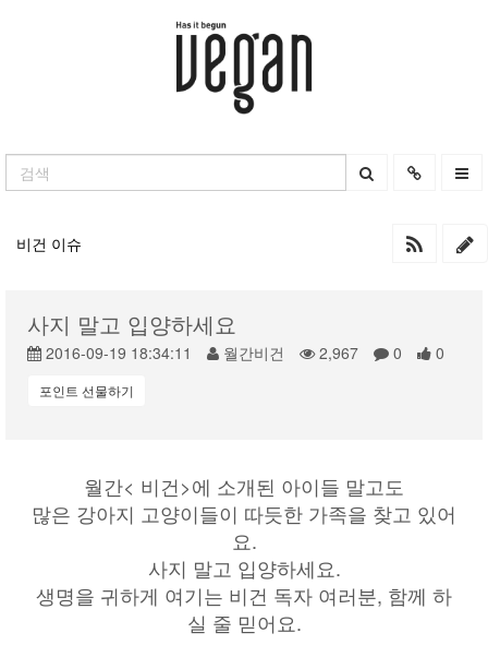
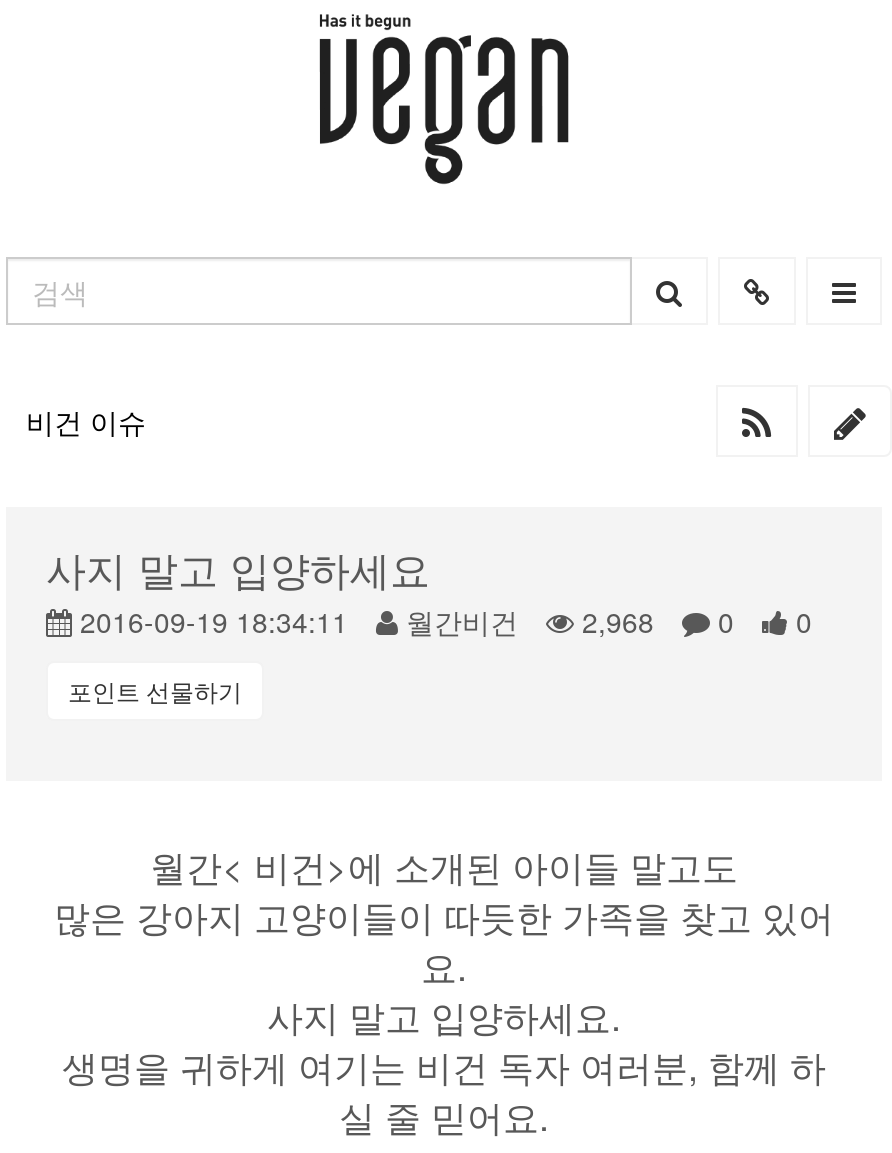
[41,341,444,363] 2016-09-19 18:34:11 월간비건 2,967 0 0 -> [72,600,812,640] 2016-09-19 18:34:11 월간비건 2,968 0 0

